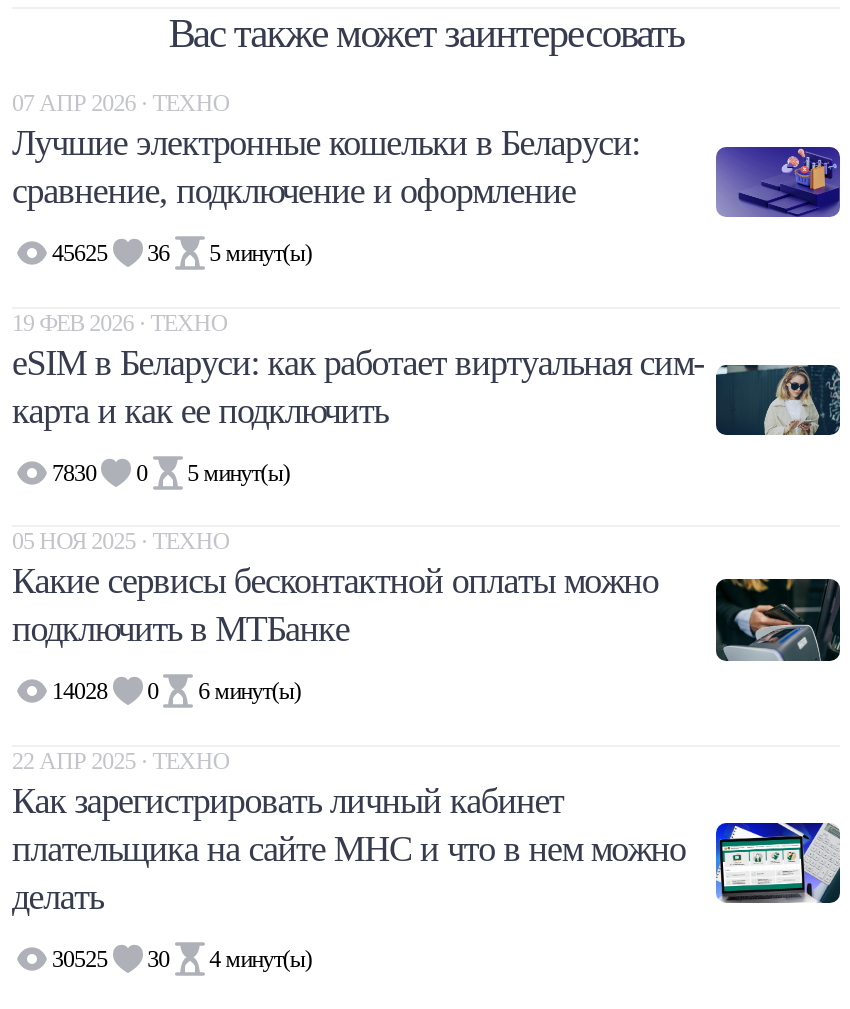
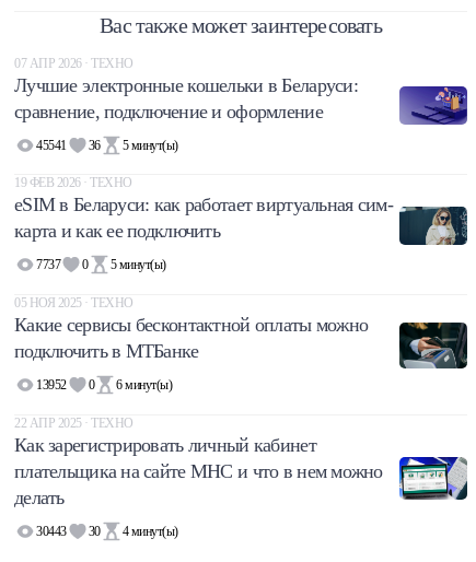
[52,239,312,267] 45625 36 5 минут(ы) -> [36,137,178,153] 45541 36 5 минут(ы)
[52,458,290,486] 7830 0 5 минут(ы) -> [36,257,166,272] 7737 0 5 минут(ы)
[52,678,301,706] 14028 0 6 минут(ы) -> [36,377,172,392] 13952 0 6 минут(ы)
[52,945,312,973] 30525 30 4 минут(ы) -> [36,523,178,538] 30443 30 4 минут(ы)

